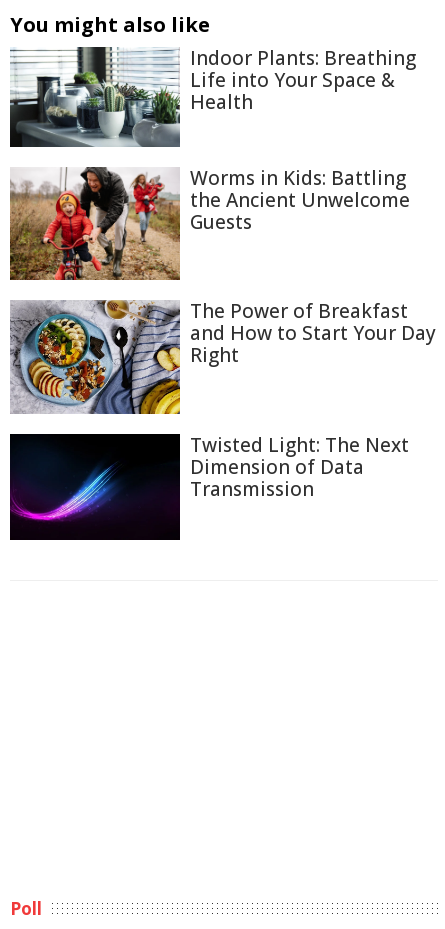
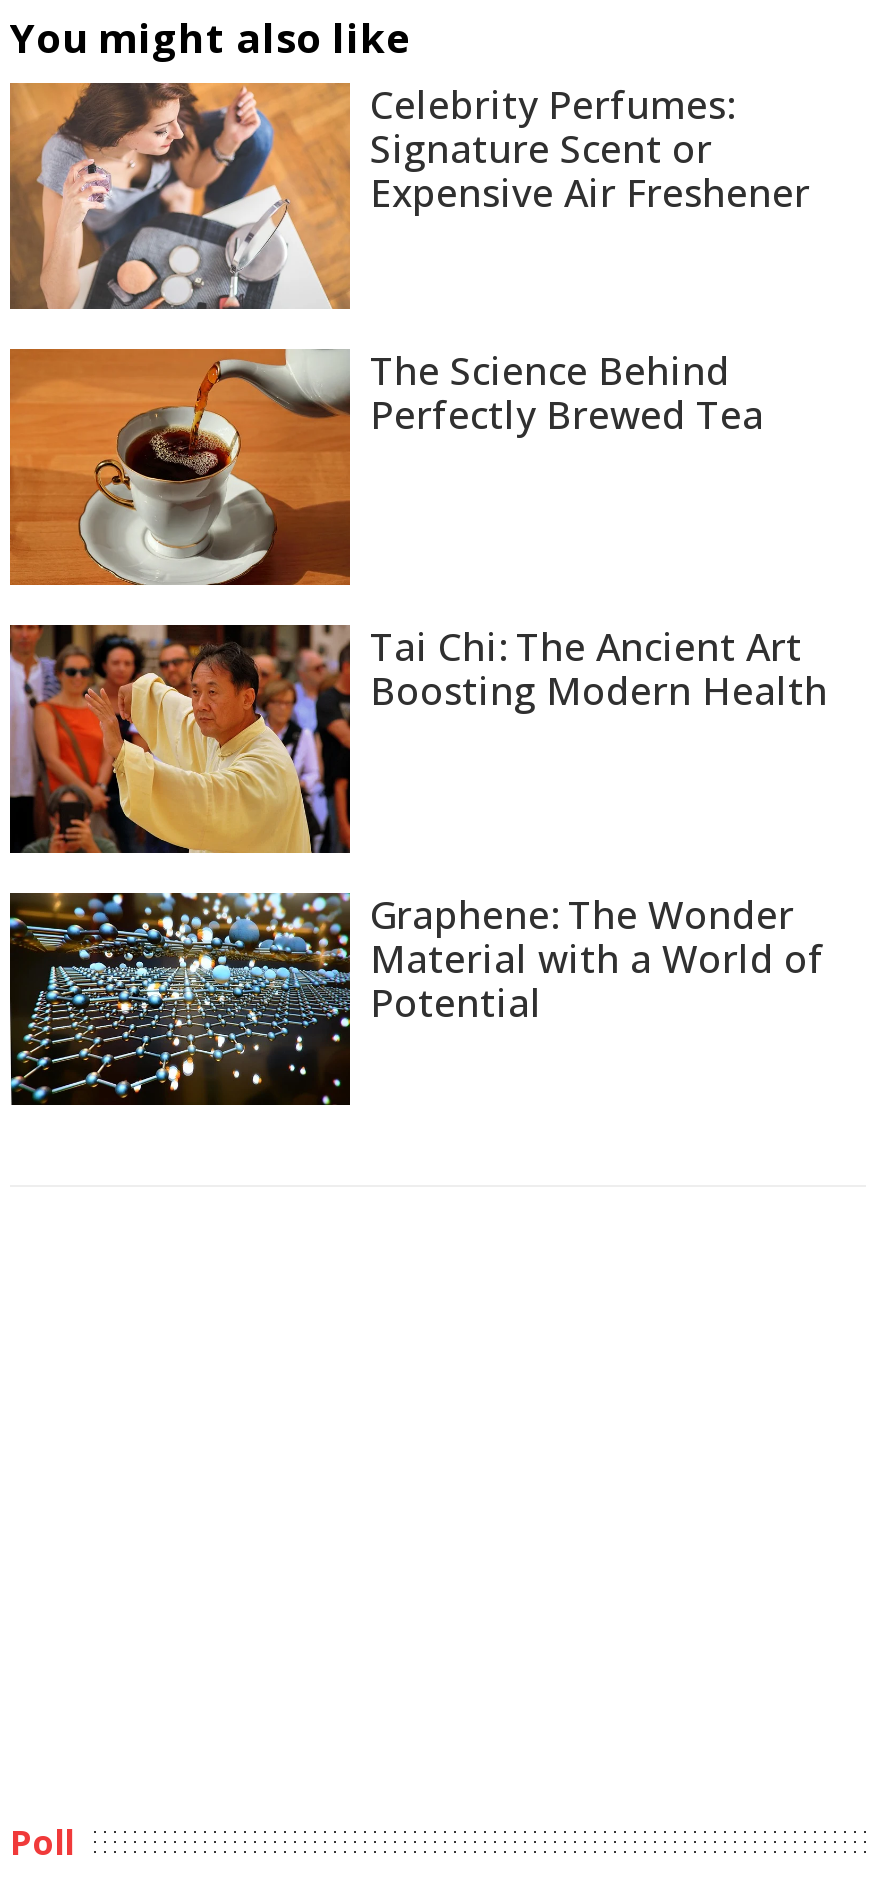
[9,45,416,148] [image] | Indoor Plants: Breathing | Life into Your Space & | Health -> [8,79,810,311] [image] | Celebrity Perfumes: | Signature Scent or | Expensive Air Freshener
[9,165,410,281] [image] | Worms in Kids: Battling | the Ancient Unwelcome | Guests -> [8,346,764,587] [image] | The Science Behind | Perfectly Brewed Tea
[10,298,436,415] [image] | The Power of Breakfast | and How to Start Your Day | Right -> [8,621,828,855] [image] | Tai Chi: The Ancient Art | Boosting Modern Health
[9,432,409,540] [image] | Twisted Light: The Next | Dimension of Data | Transmission -> [8,889,824,1107] [image] | Graphene: The Wonder | Material with a World of | Potential

